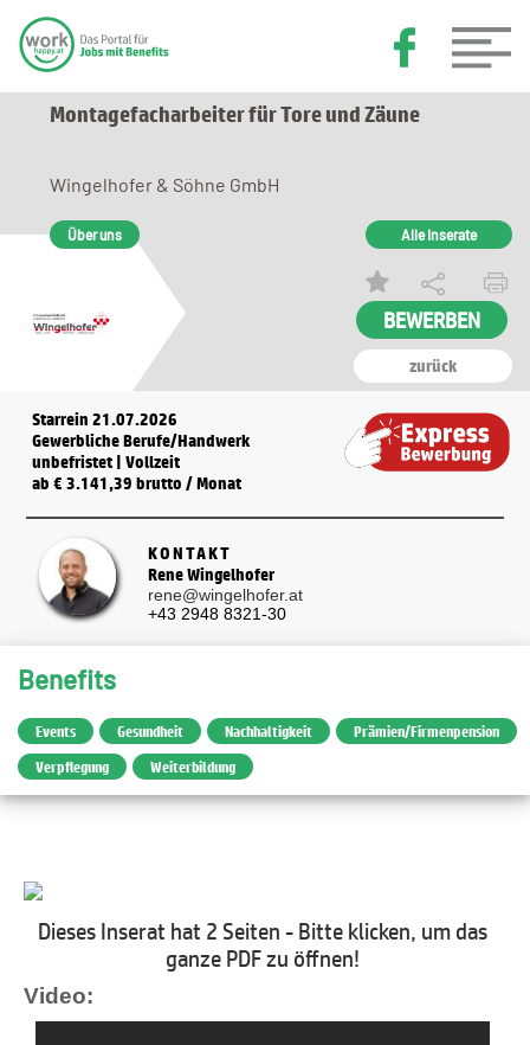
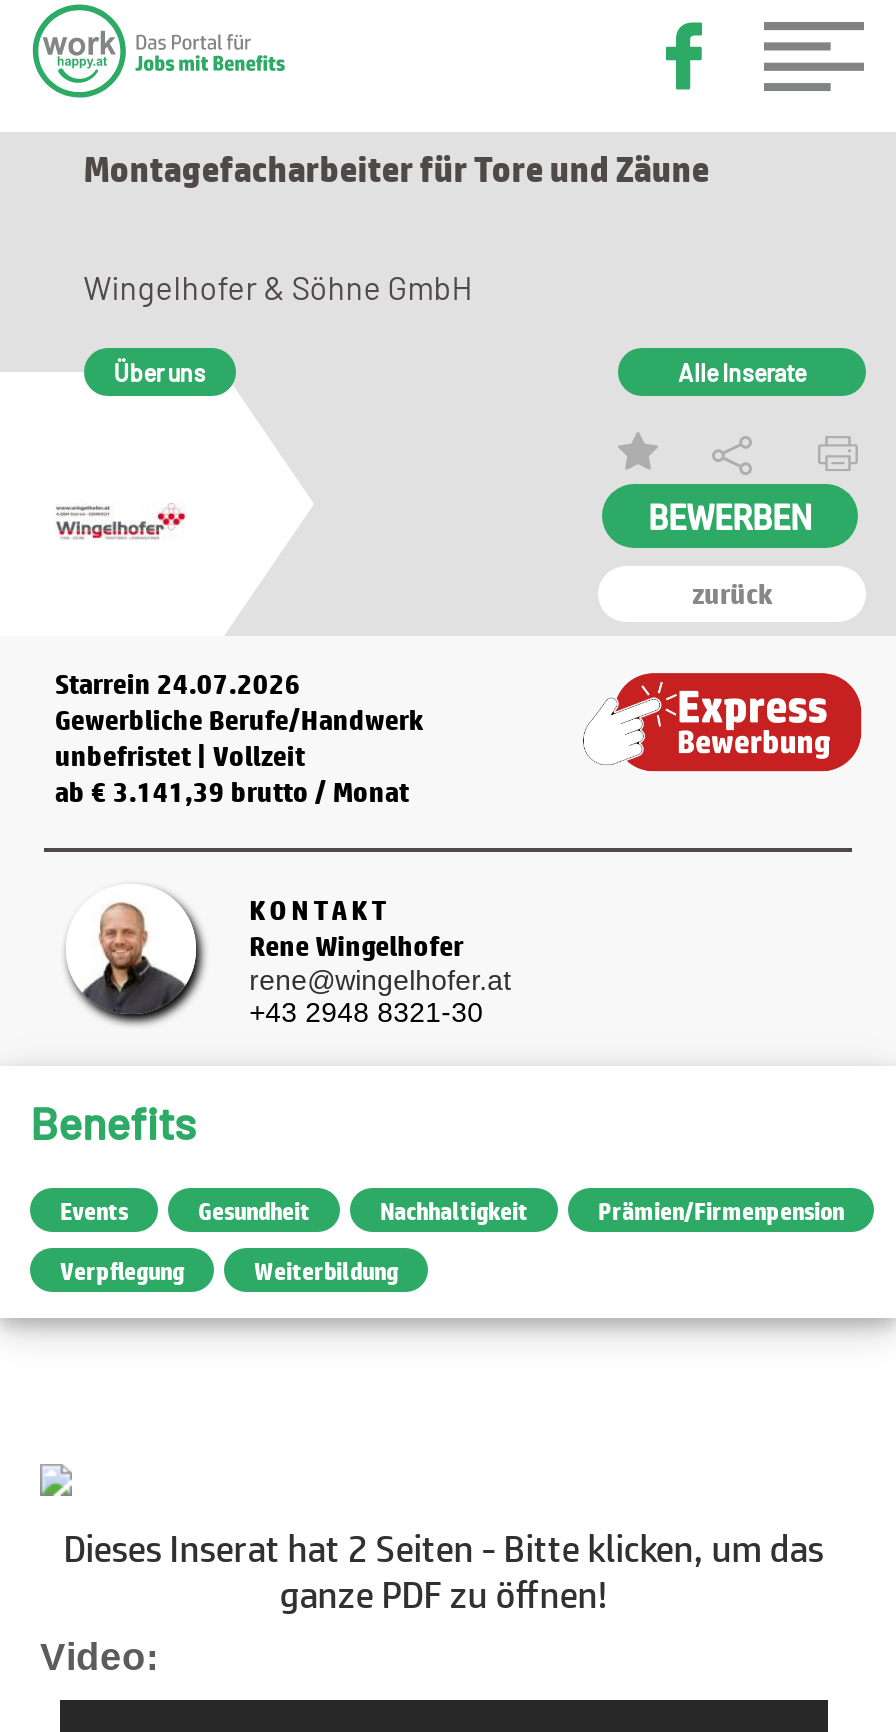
[32,409,178,430] Starrein 21.07.2026 -> [55,666,301,702] Starrein 24.07.2026

